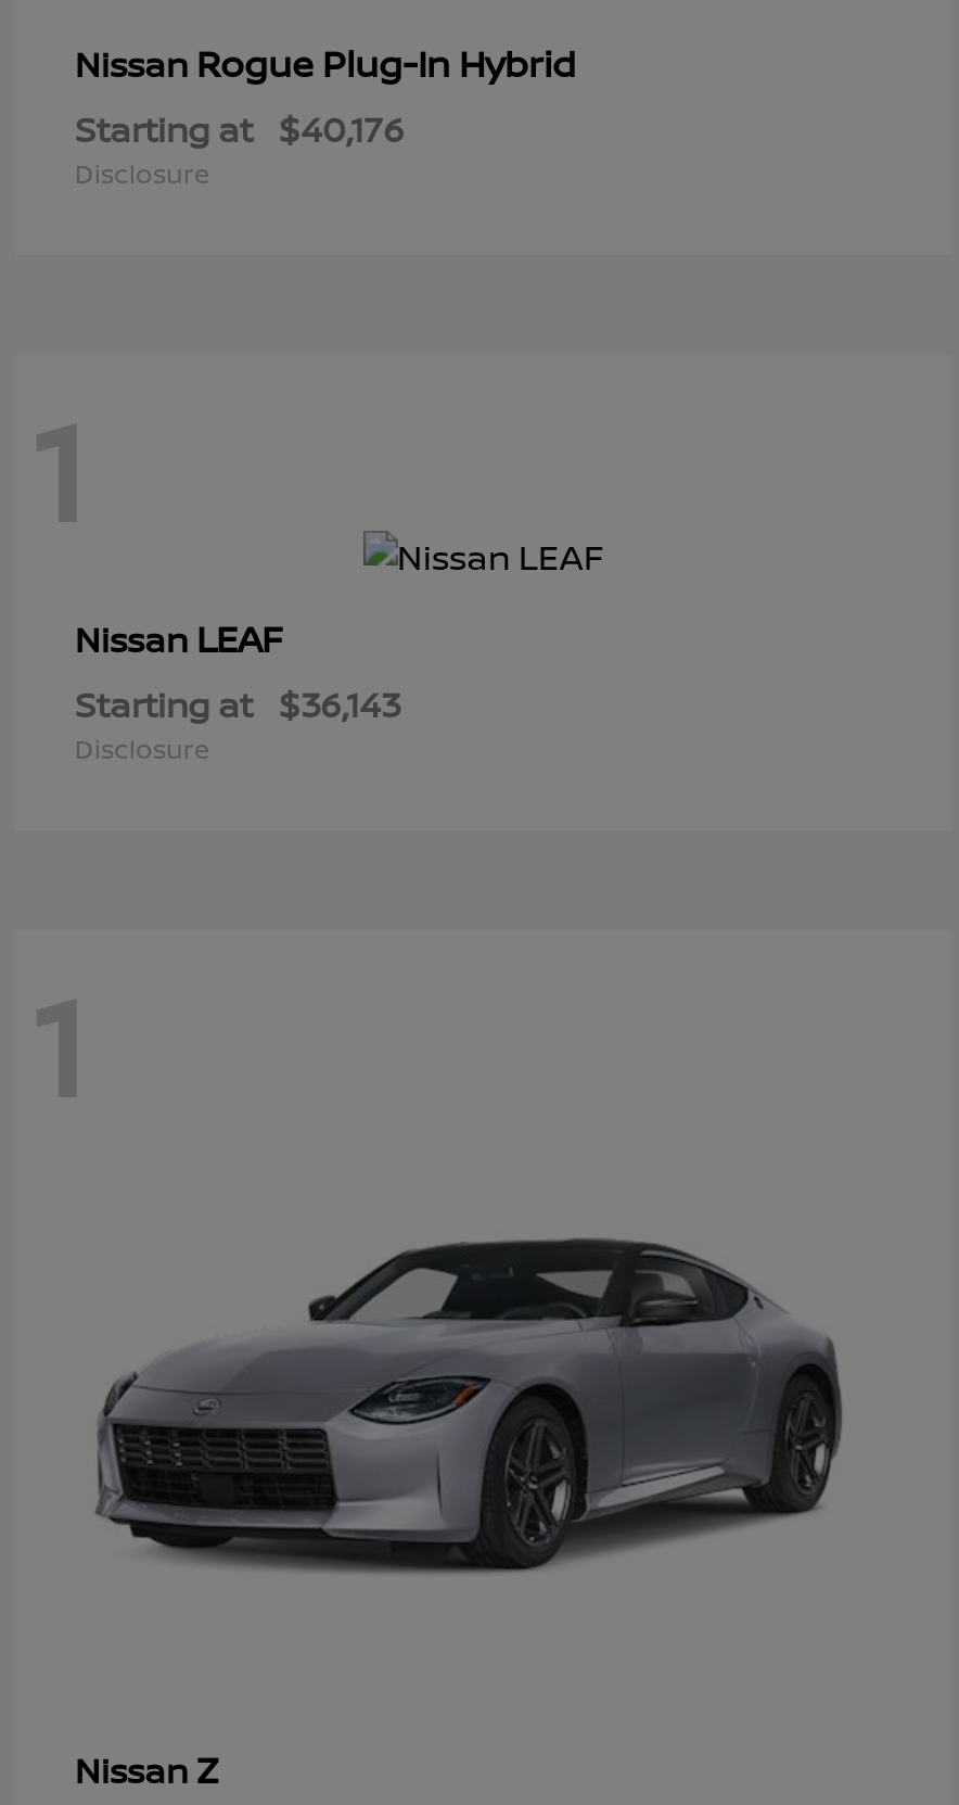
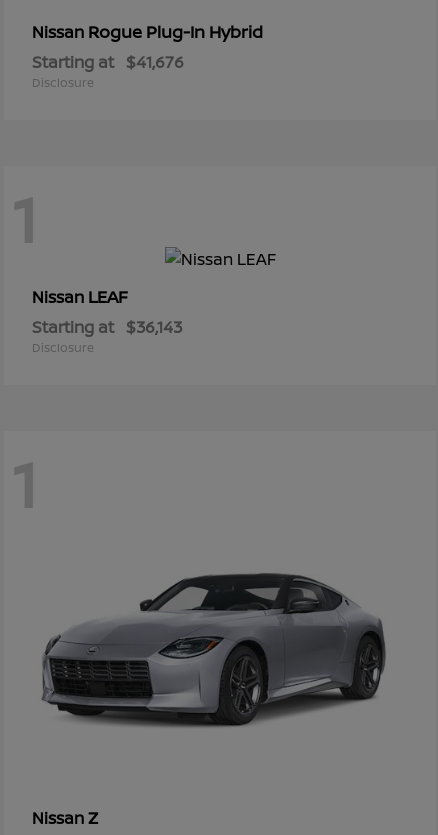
[75,106,405,154] Starting at $40,176 -> [32,51,184,73] Starting at $41,676

